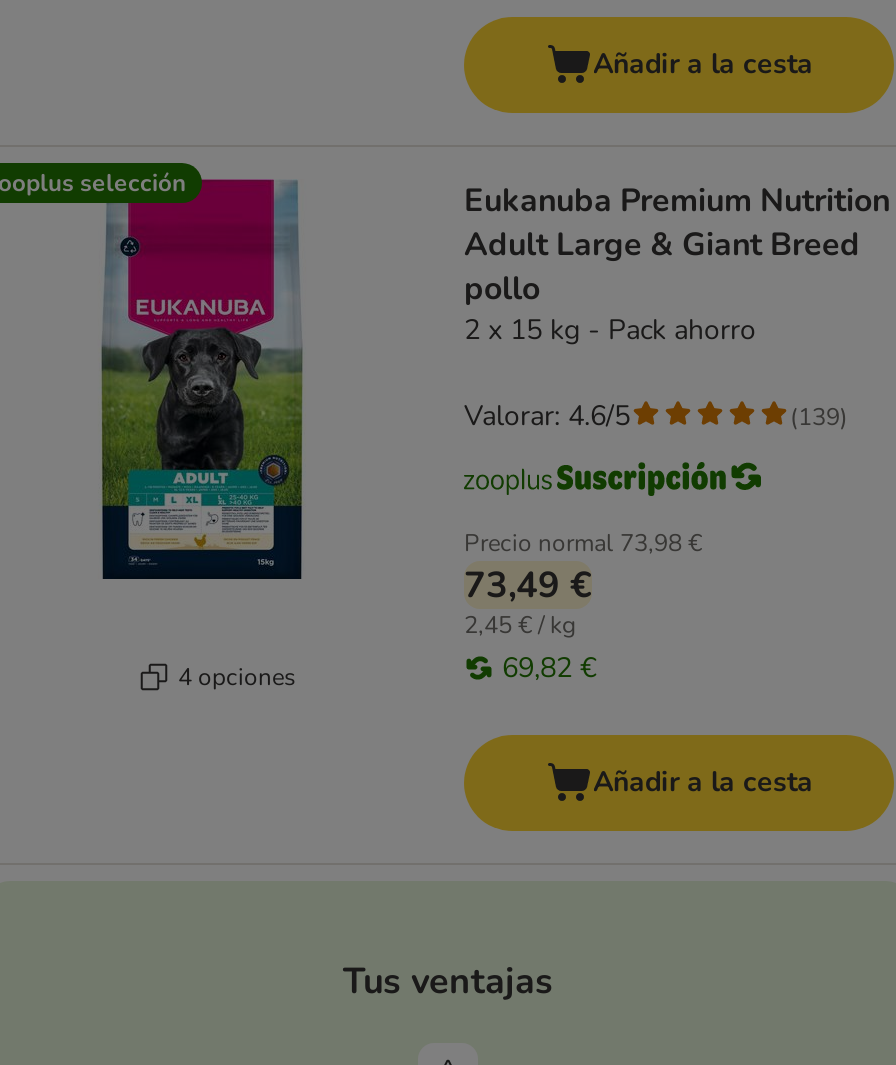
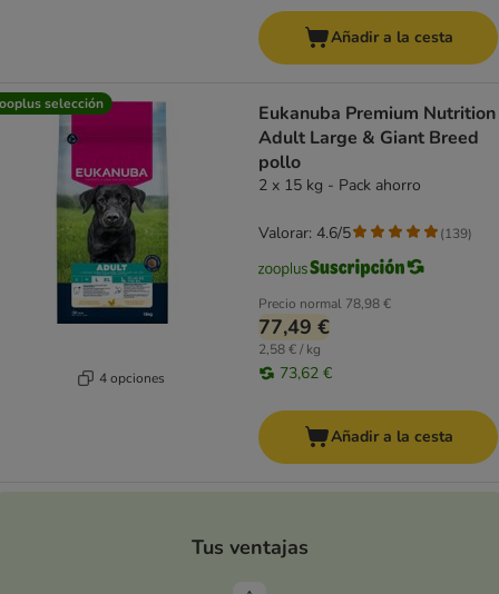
[464,527,702,559] Precio normal 73,98 € -> [258,295,391,313] Precio normal 78,98 €
[464,561,592,609] 73,49 € -> [258,314,330,340] 77,49 €
[464,609,576,641] 2,45 € / kg -> [258,340,321,358] 2,58 € / kg
[502,649,596,687] 69,82 € -> [280,363,332,384] 73,62 €

